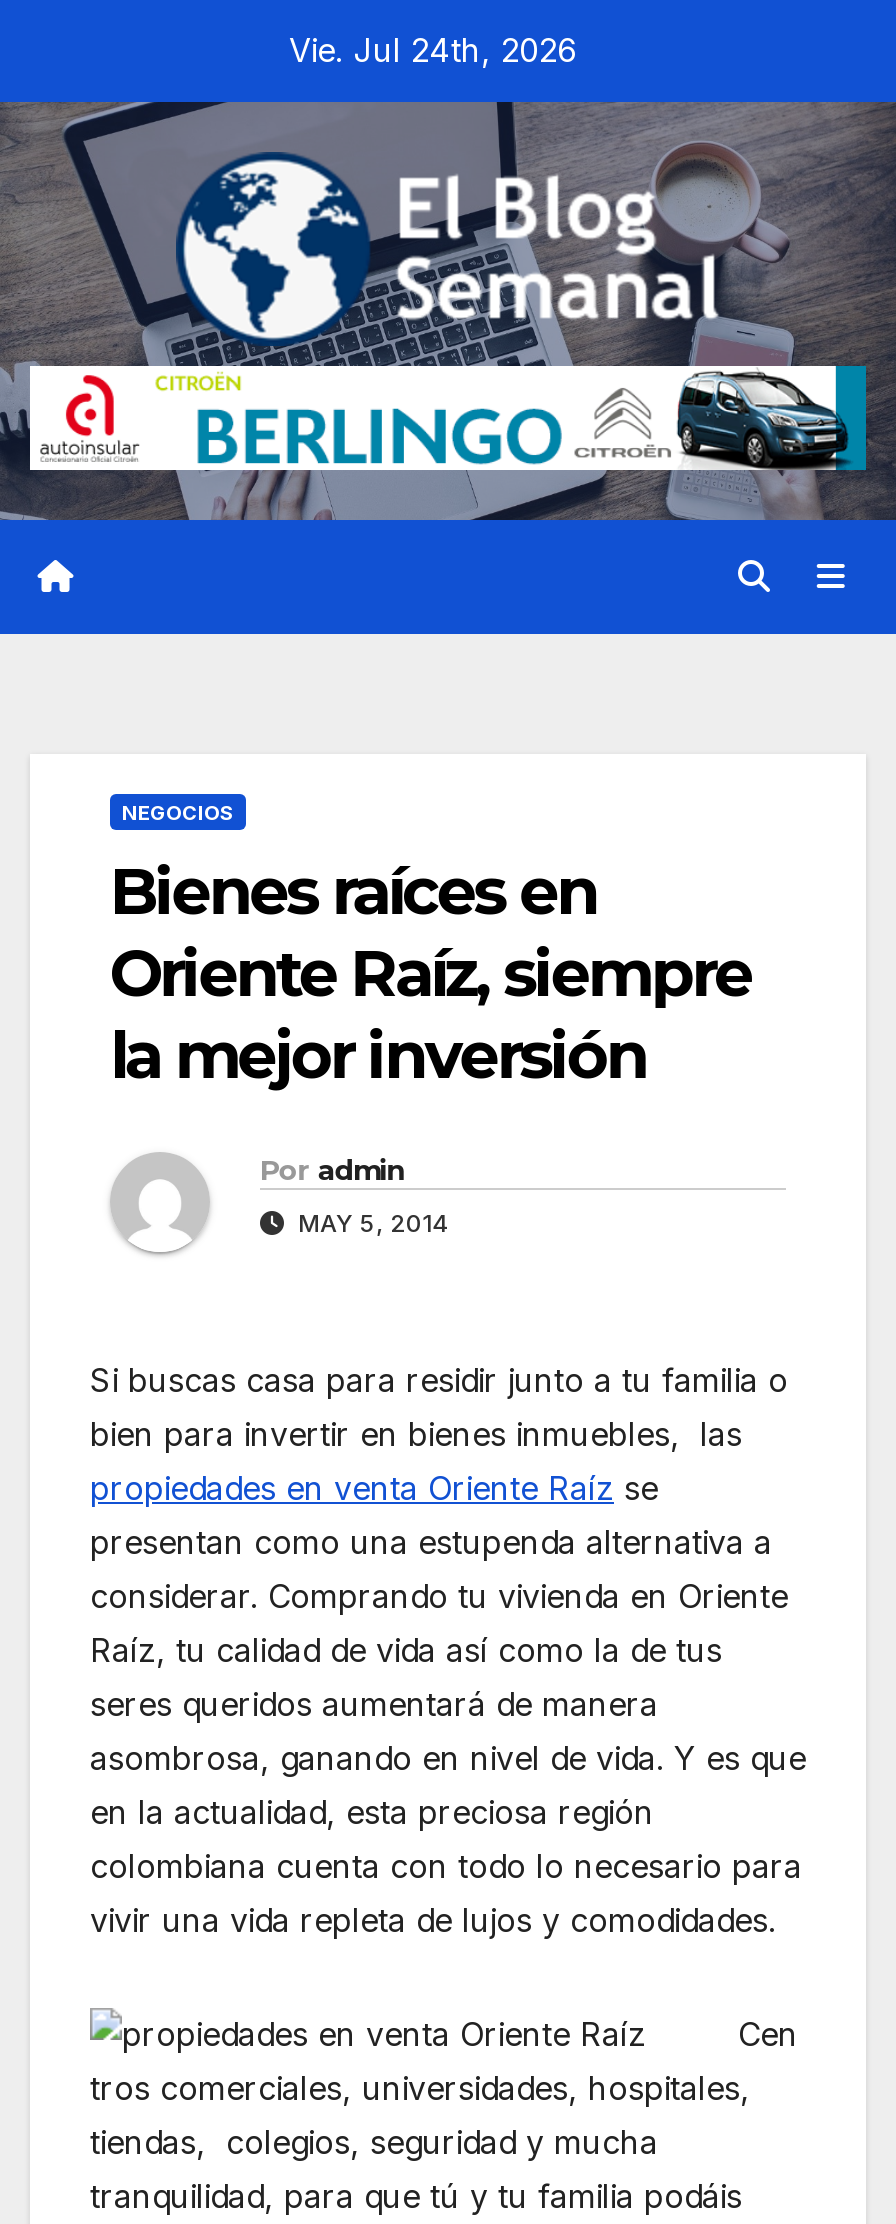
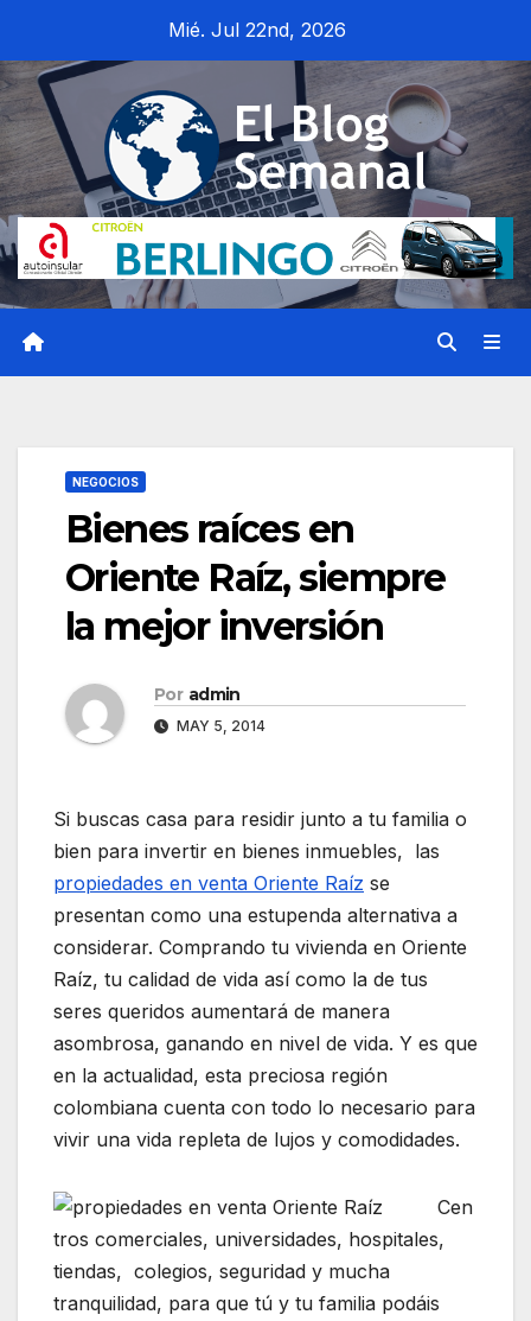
[289,30,577,70] Vie. Jul 24th, 2026 -> [168,18,346,42] Mié. Jul 22nd, 2026

